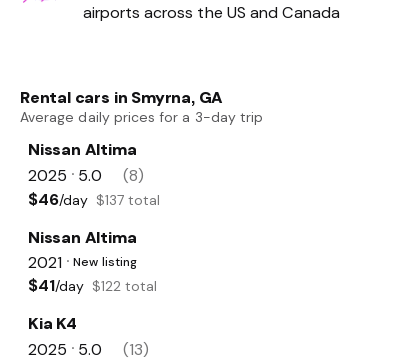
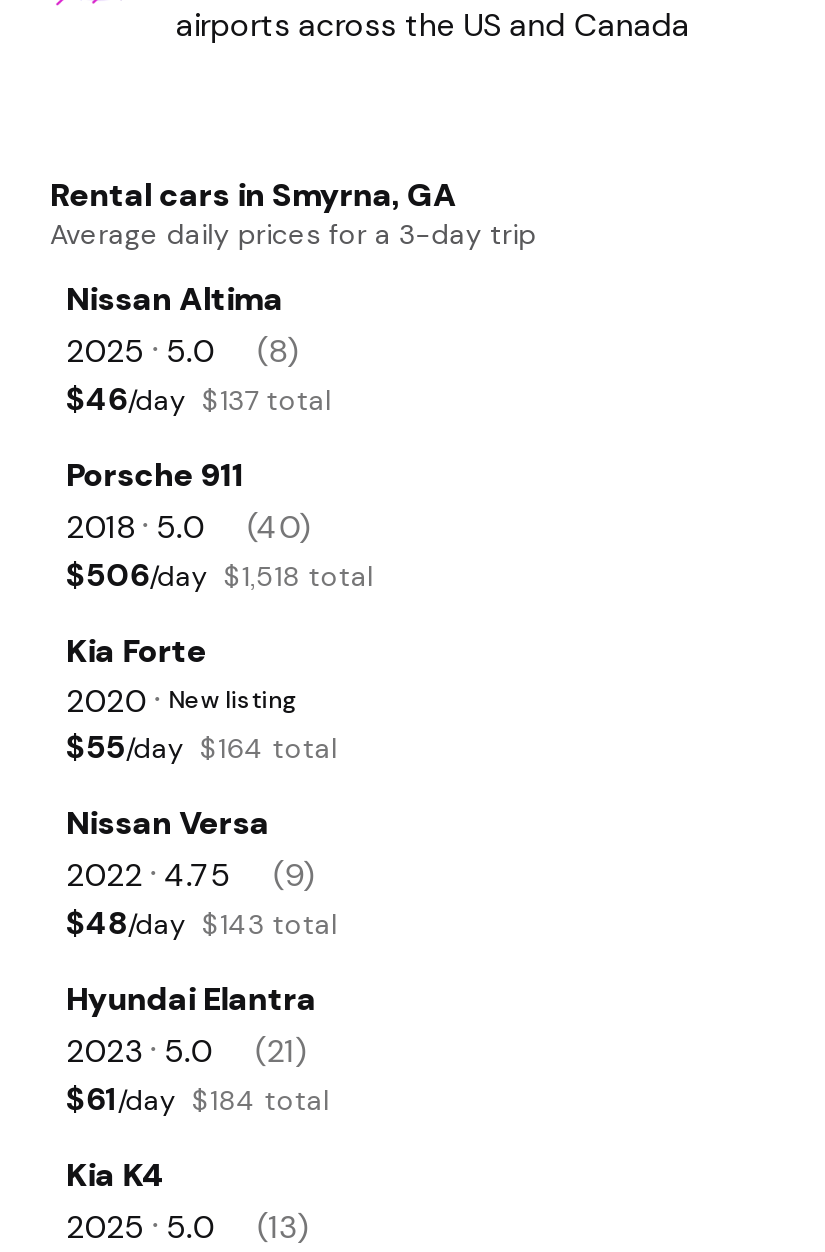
[28,228,158,294] Nissan Altima | 2021 • New listing | $41/day $122 total -> [66,456,373,1116] Porsche 911 | 2018 • 5.0 | (40) | $506/day $1,518 total | Kia Forte | 2020 • New listing | $55/day $164 total | Nissan Versa | 2022 • 4.75 | (9) | $48/day $143 total | Hyundai Elantra | 2023 • 5.0 | (21) | $61/day $184 total

